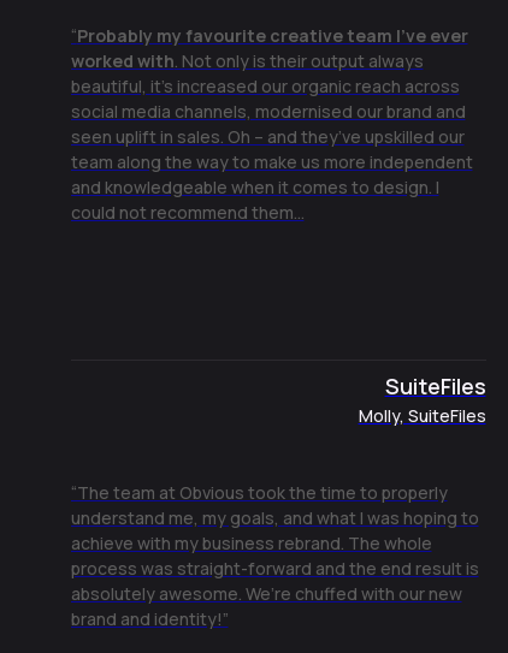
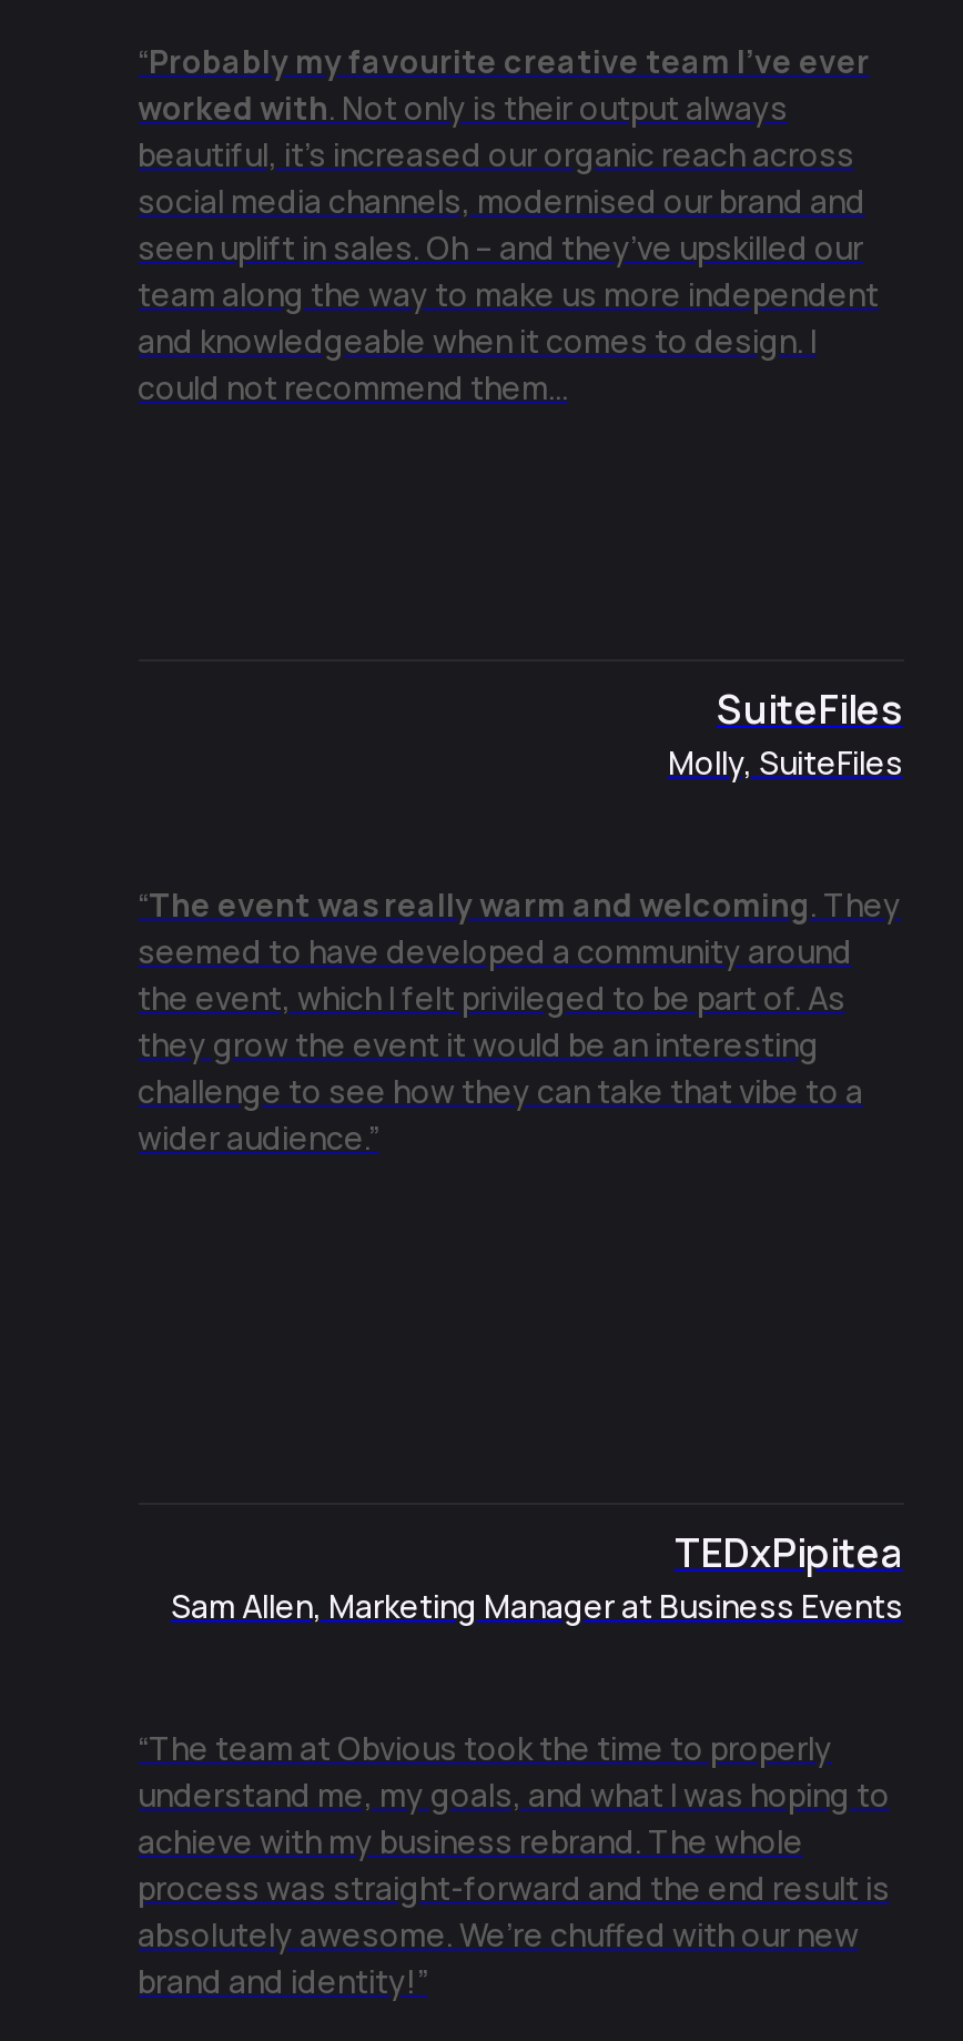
none -> [138,883,901,1158] “The event was really warm and welcoming. They | seemed to have developed a community around | the event, which I felt privileged to be part of. As | they grow the event it would be an interesting | challenge to see how they can take that vibe to a | wider audience.”
none -> [171,1526,903,1628] TEDxPipitea | Sam Allen, Marketing Manager at Business Events

